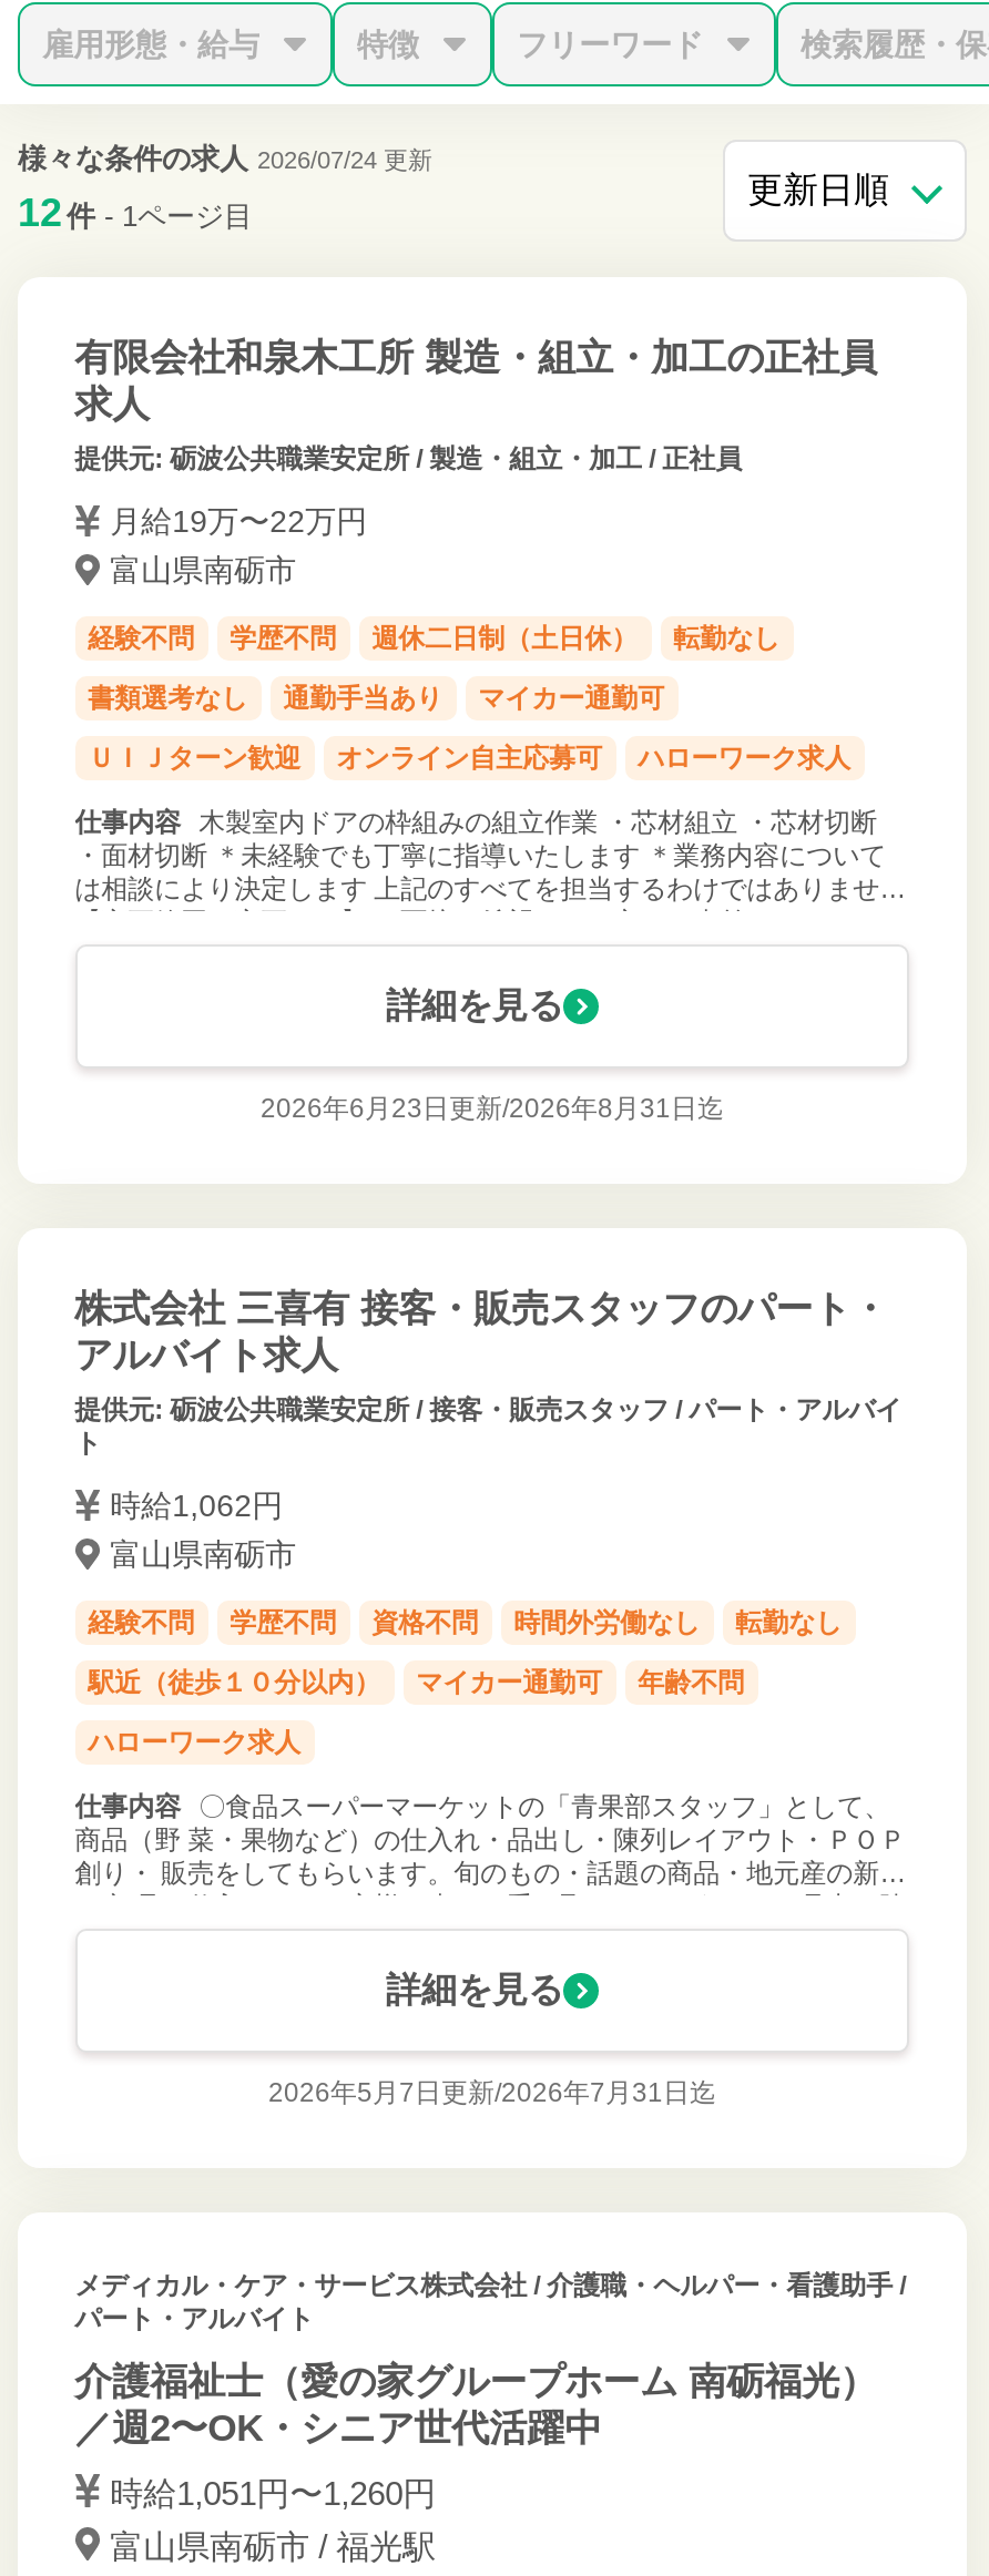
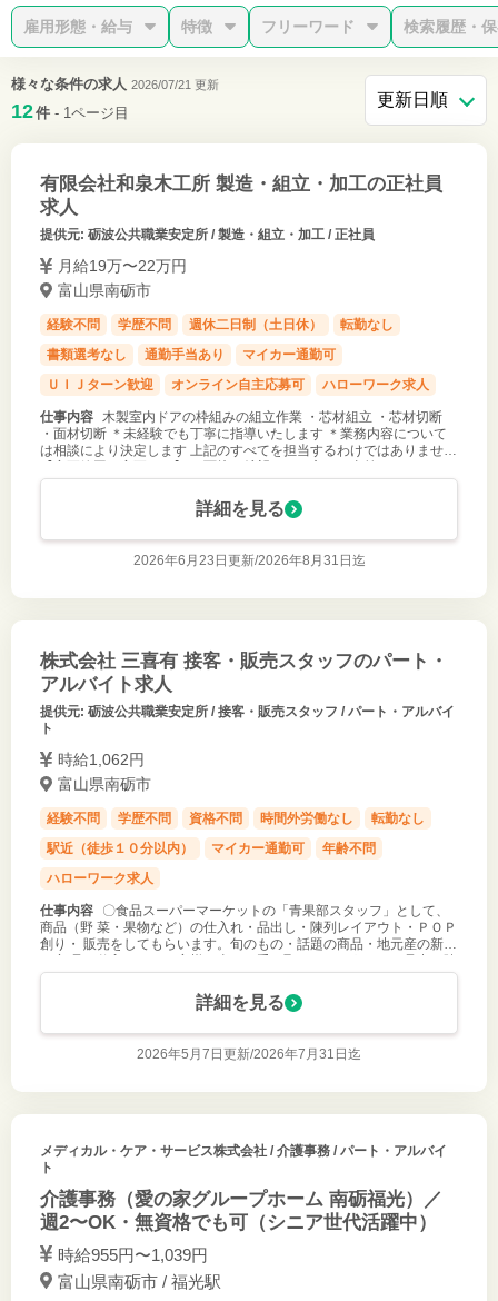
[18,142,432,175] 様々な条件の求人 2026/07/24 更新 -> [11,76,219,92] 様々な条件の求人 2026/07/21 更新
[75,2269,906,2333] メディカル・ケア・サービス株式会社/ 介護職・ヘルパー・看護助手 / | パート・アルバイト -> [40,1143,447,1175] メディカル・ケア・サービス株式会社/ 介護事務 / パート・アルバイ | ト
[75,2360,877,2449] 介護福祉士（愛の家グループホーム 南砺福光） | ／週2〜OK・シニア世代活躍中 -> [40,1188,442,1233] 介護事務（愛の家グループホーム 南砺福光）／ | 週2〜OK・無資格でも可（シニア世代活躍中）
[110,2473,436,2511] 時給1,051円〜1,260円 -> [57,1245,208,1264] 時給955円〜1,039円

